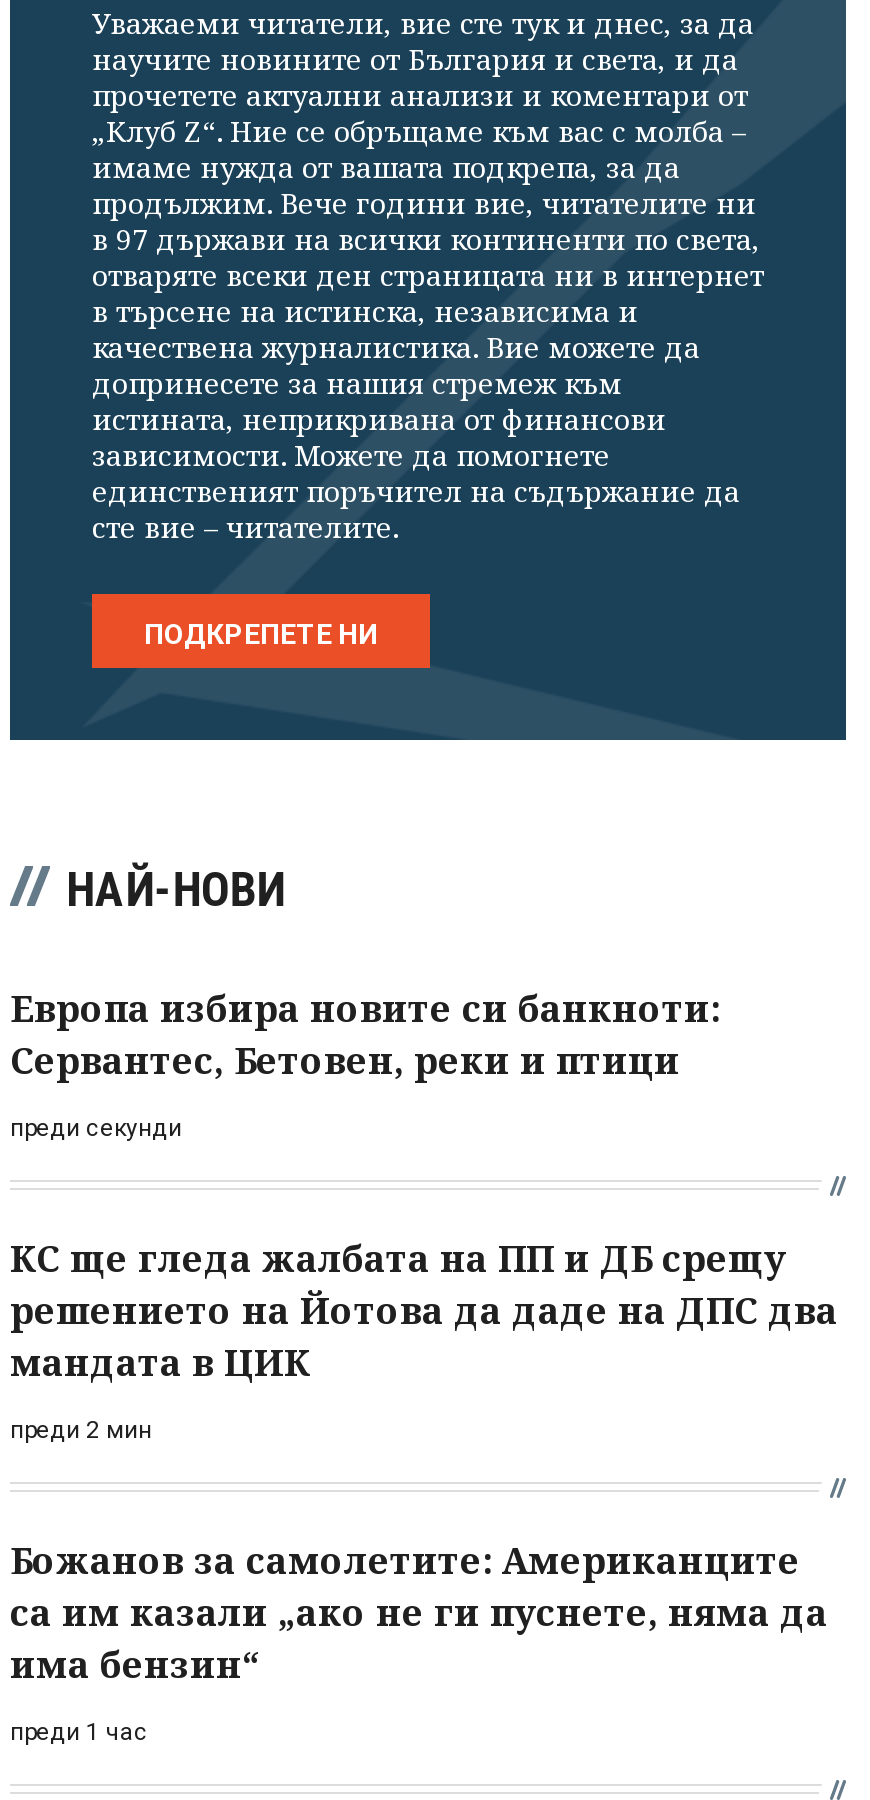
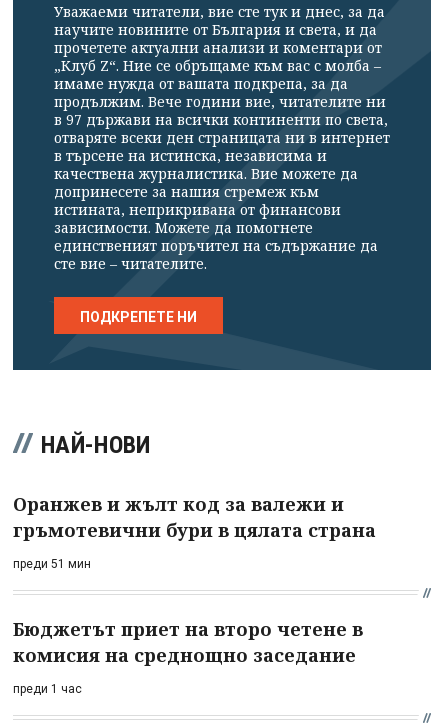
[10,984,838,1688] Европа избира новите си банкноти: | Сервантес, Бетовен, реки и птици | преди секунди | КС ще гледа жалбата на ПП и ДБ срещу | решението на Йотова да даде на ДПС два | мандата в ЦИК | преди 2 мин | Божанов за самолетите: Американците | са им казали „ако не ги пуснете, няма да | има бензин“ -> [13,492,376,667] Оранжев и жълт код за валежи и | гръмотевични бури в цялата страна | преди 51 мин | Бюджетът приет на второ четене в | комисия на среднощно заседание

